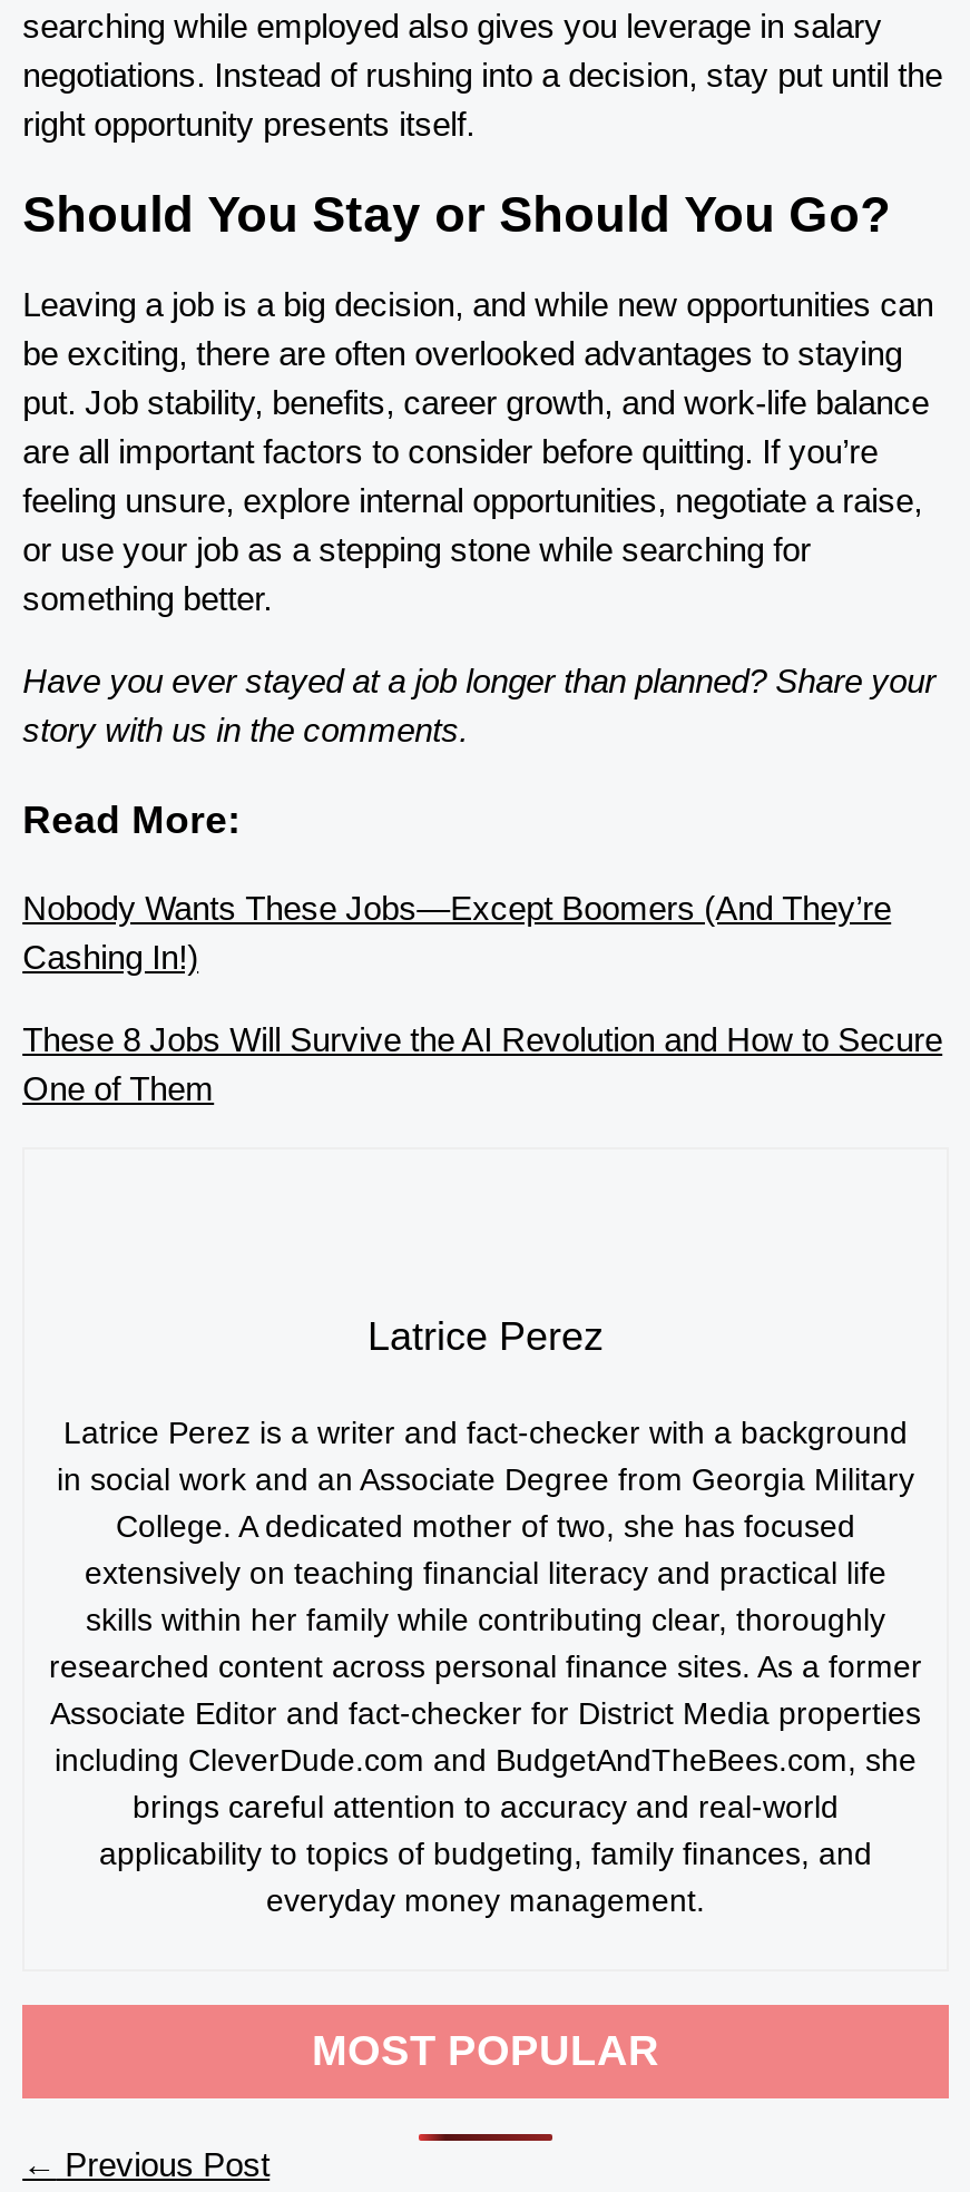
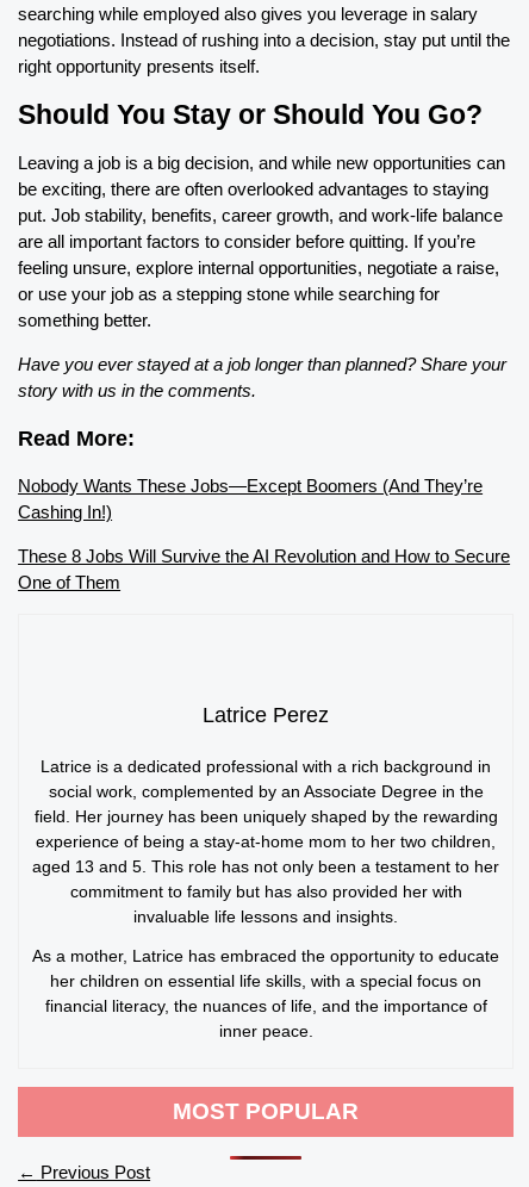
[49,1413,922,1917] Latrice Perez is a writer and fact-checker with a background | in social work and an Associate Degree from Georgia Military | College. A dedicated mother of two, she has focused | extensively on teaching financial literacy and practical life | skills within her family while contributing clear, thoroughly | researched content across personal finance sites. As a former | Associate Editor and fact-checker for District Media properties | including CleverDude.com and BudgetAndTheBees.com, she | brings careful attention to accuracy and real-world | applicability to topics of budgeting, family finances, and | everyday money management. -> [32,756,499,1040] Latrice is a dedicated professional with a rich background in | social work, complemented by an Associate Degree in the | field. Her journey has been uniquely shaped by the rewarding | experience of being a stay-at-home mom to her two children, | aged 13 and 5. This role has not only been a testament to her | commitment to family but has also provided her with | invaluable life lessons and insights. | As a mother, Latrice has embraced the opportunity to educate | her children on essential life skills, with a special focus on | financial literacy, the nuances of life, and the importance of | inner peace.

